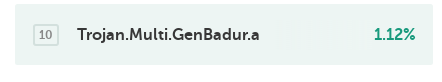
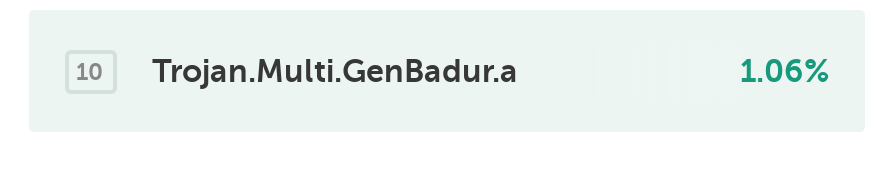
[373,25,415,43] 1.12% -> [740,53,830,89] 1.06%

